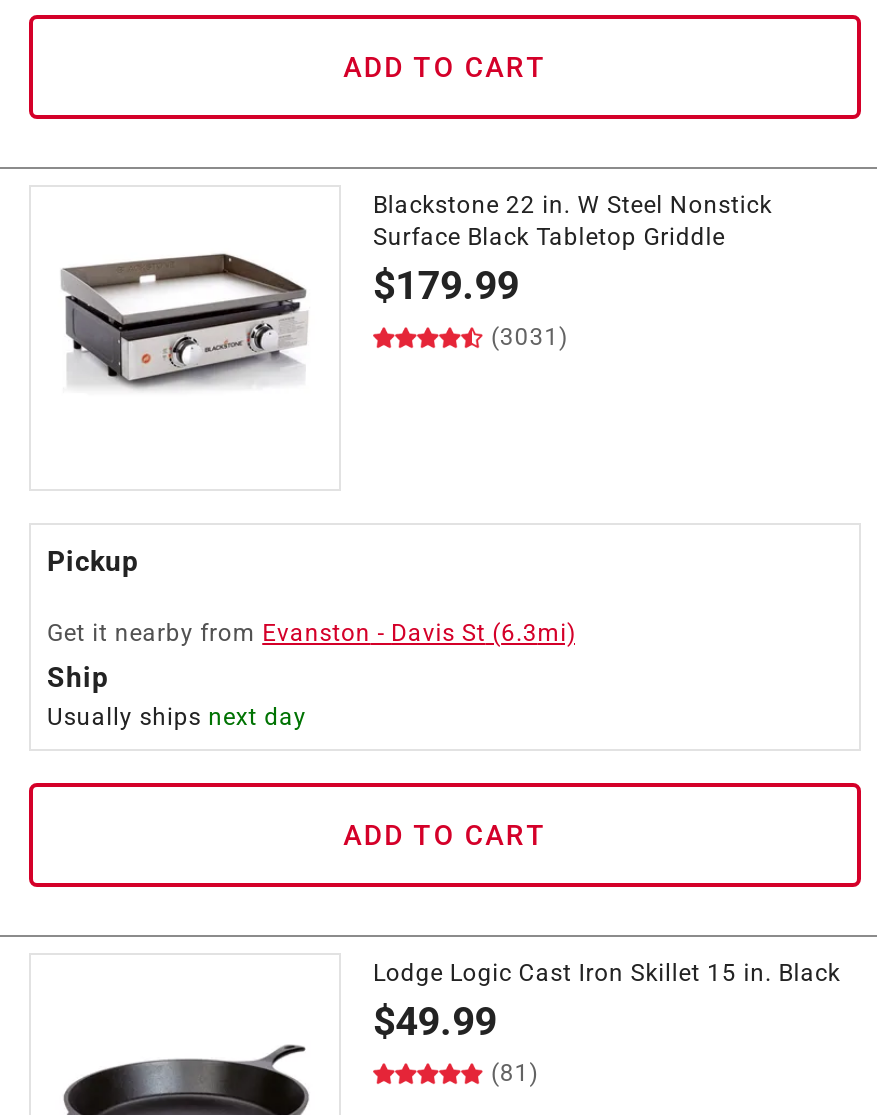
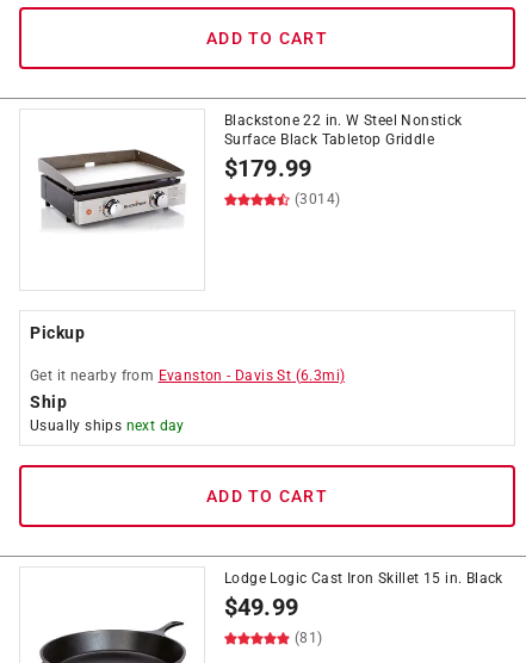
[491,323,568,351] (3031) -> [295,191,340,207] (3014)

